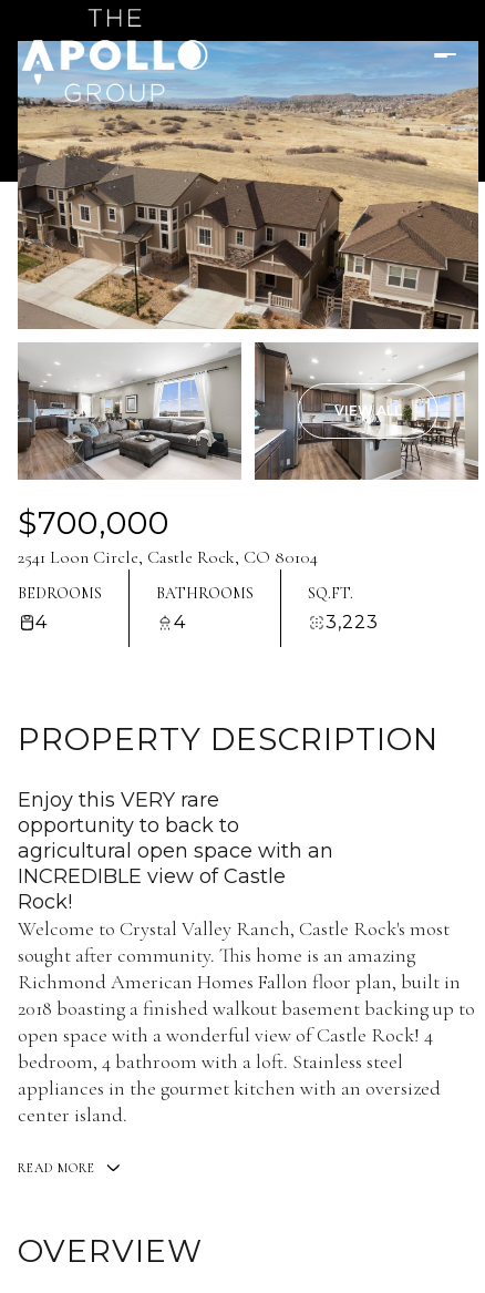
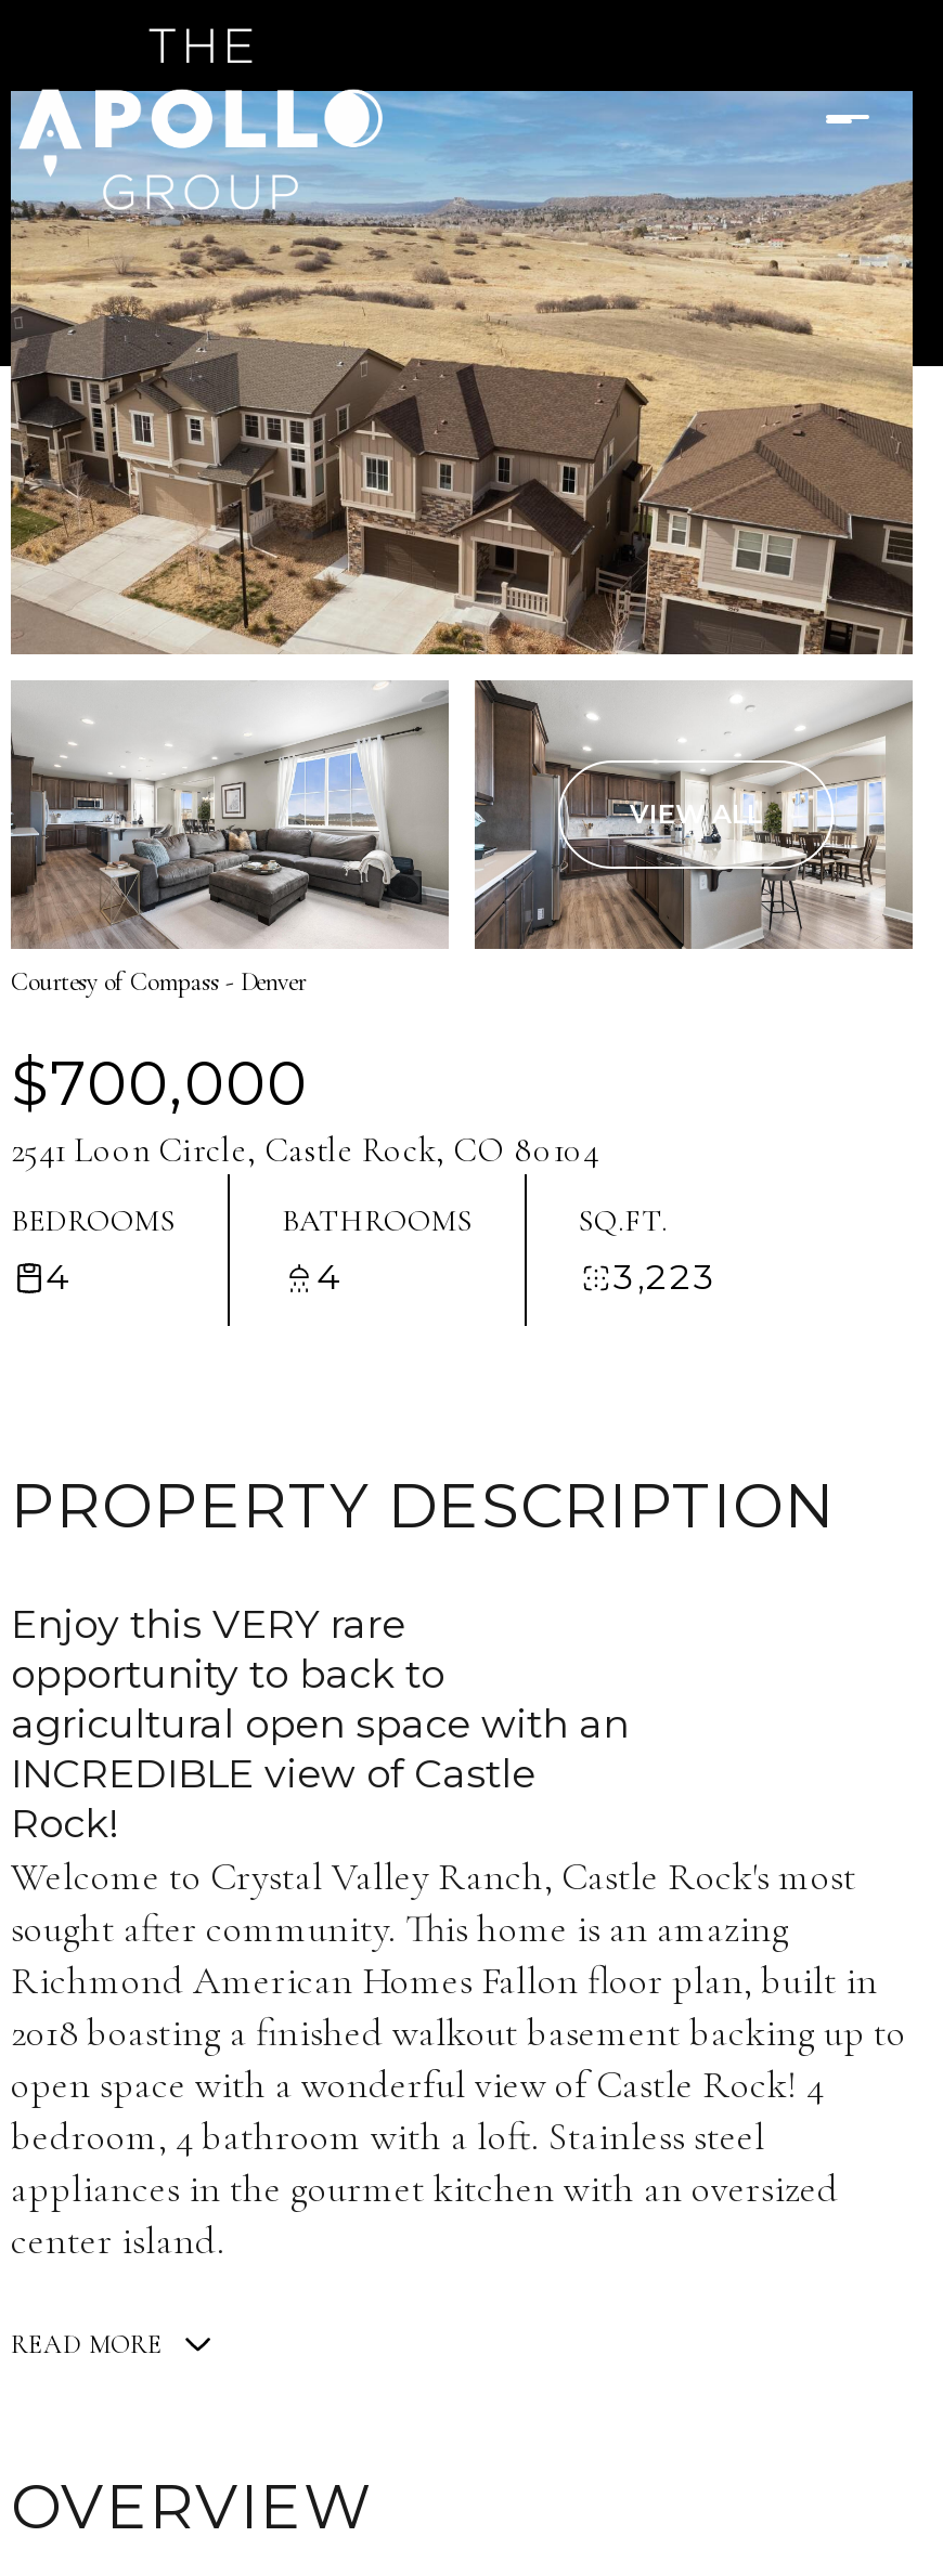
none -> [11,966,306,997] Courtesy of Compass - Denver

